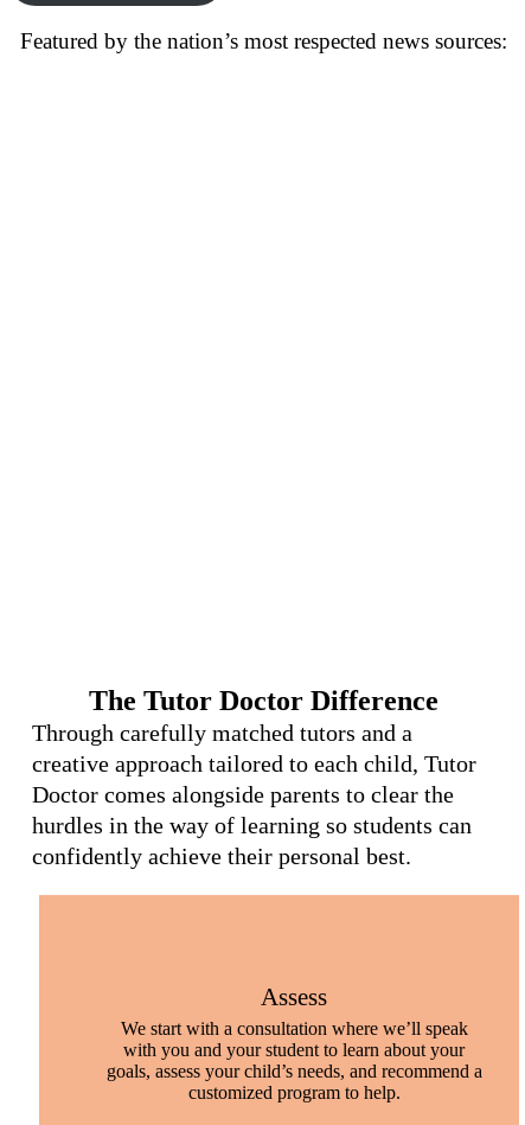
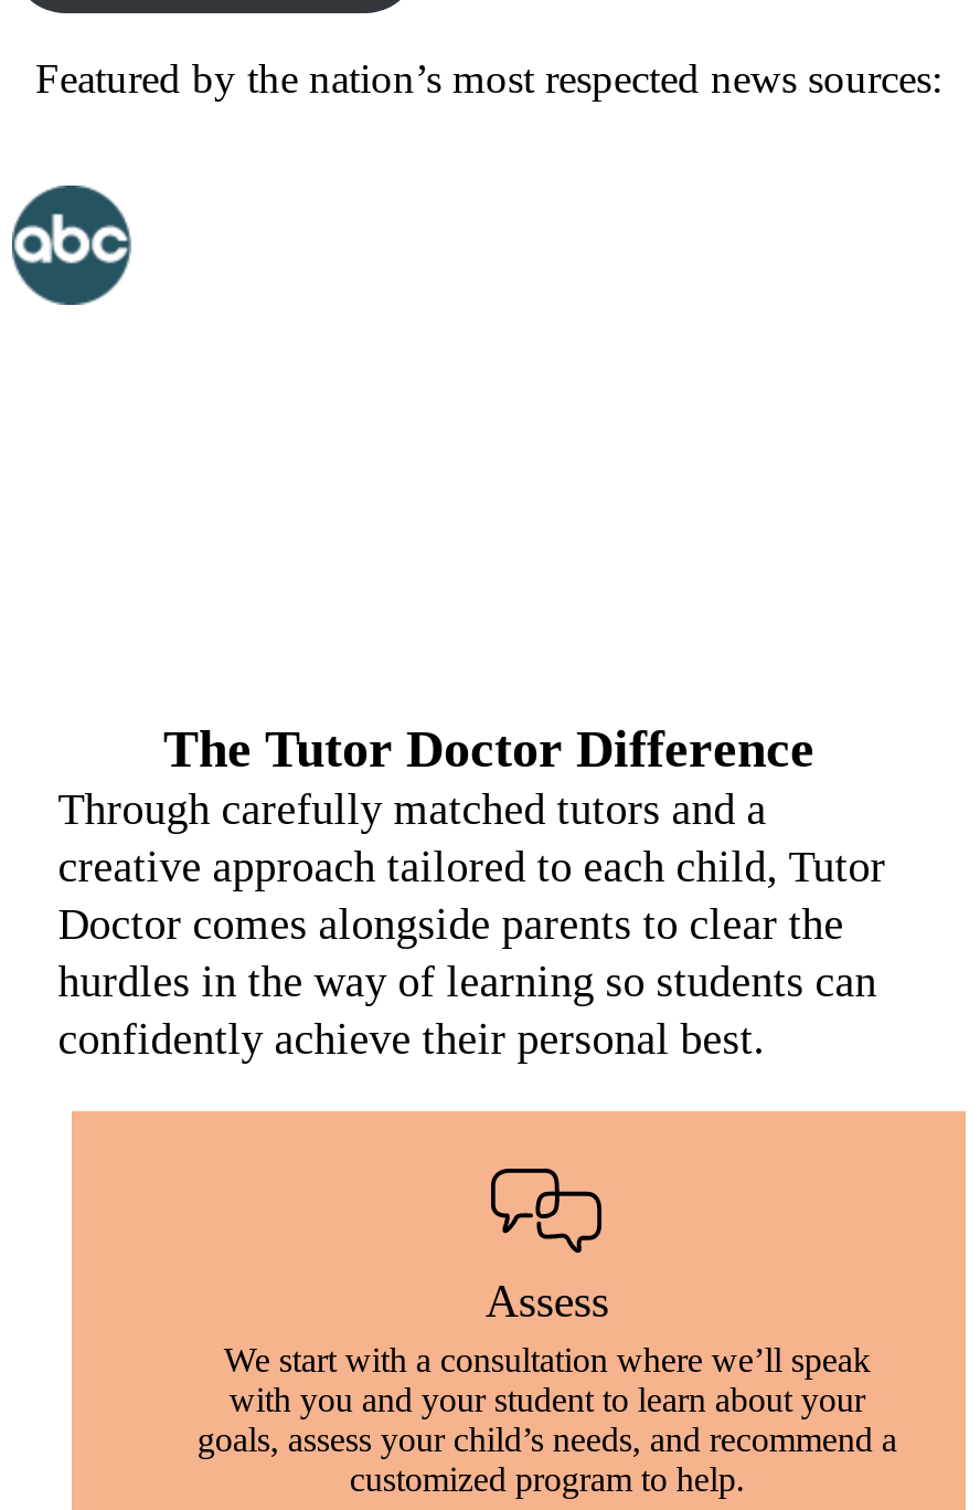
none -> [10,183,134,307] [image]
none -> [489,1166,604,1255] [image]

